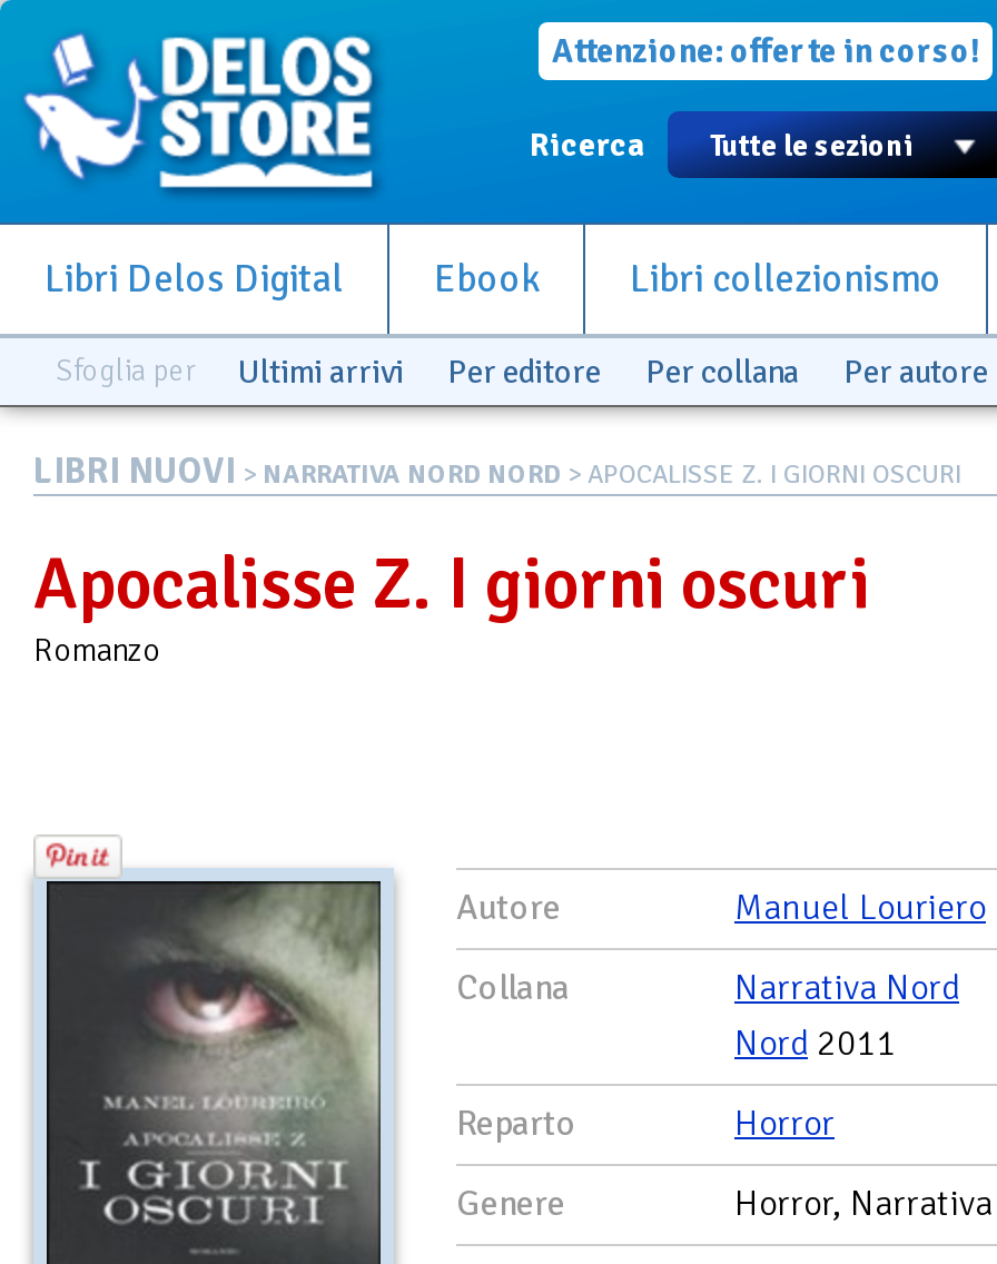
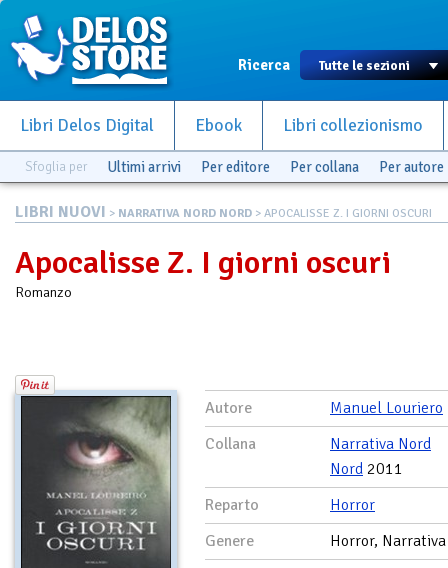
[552,31,979,71] Attenzione: offerte in corso! -> none

